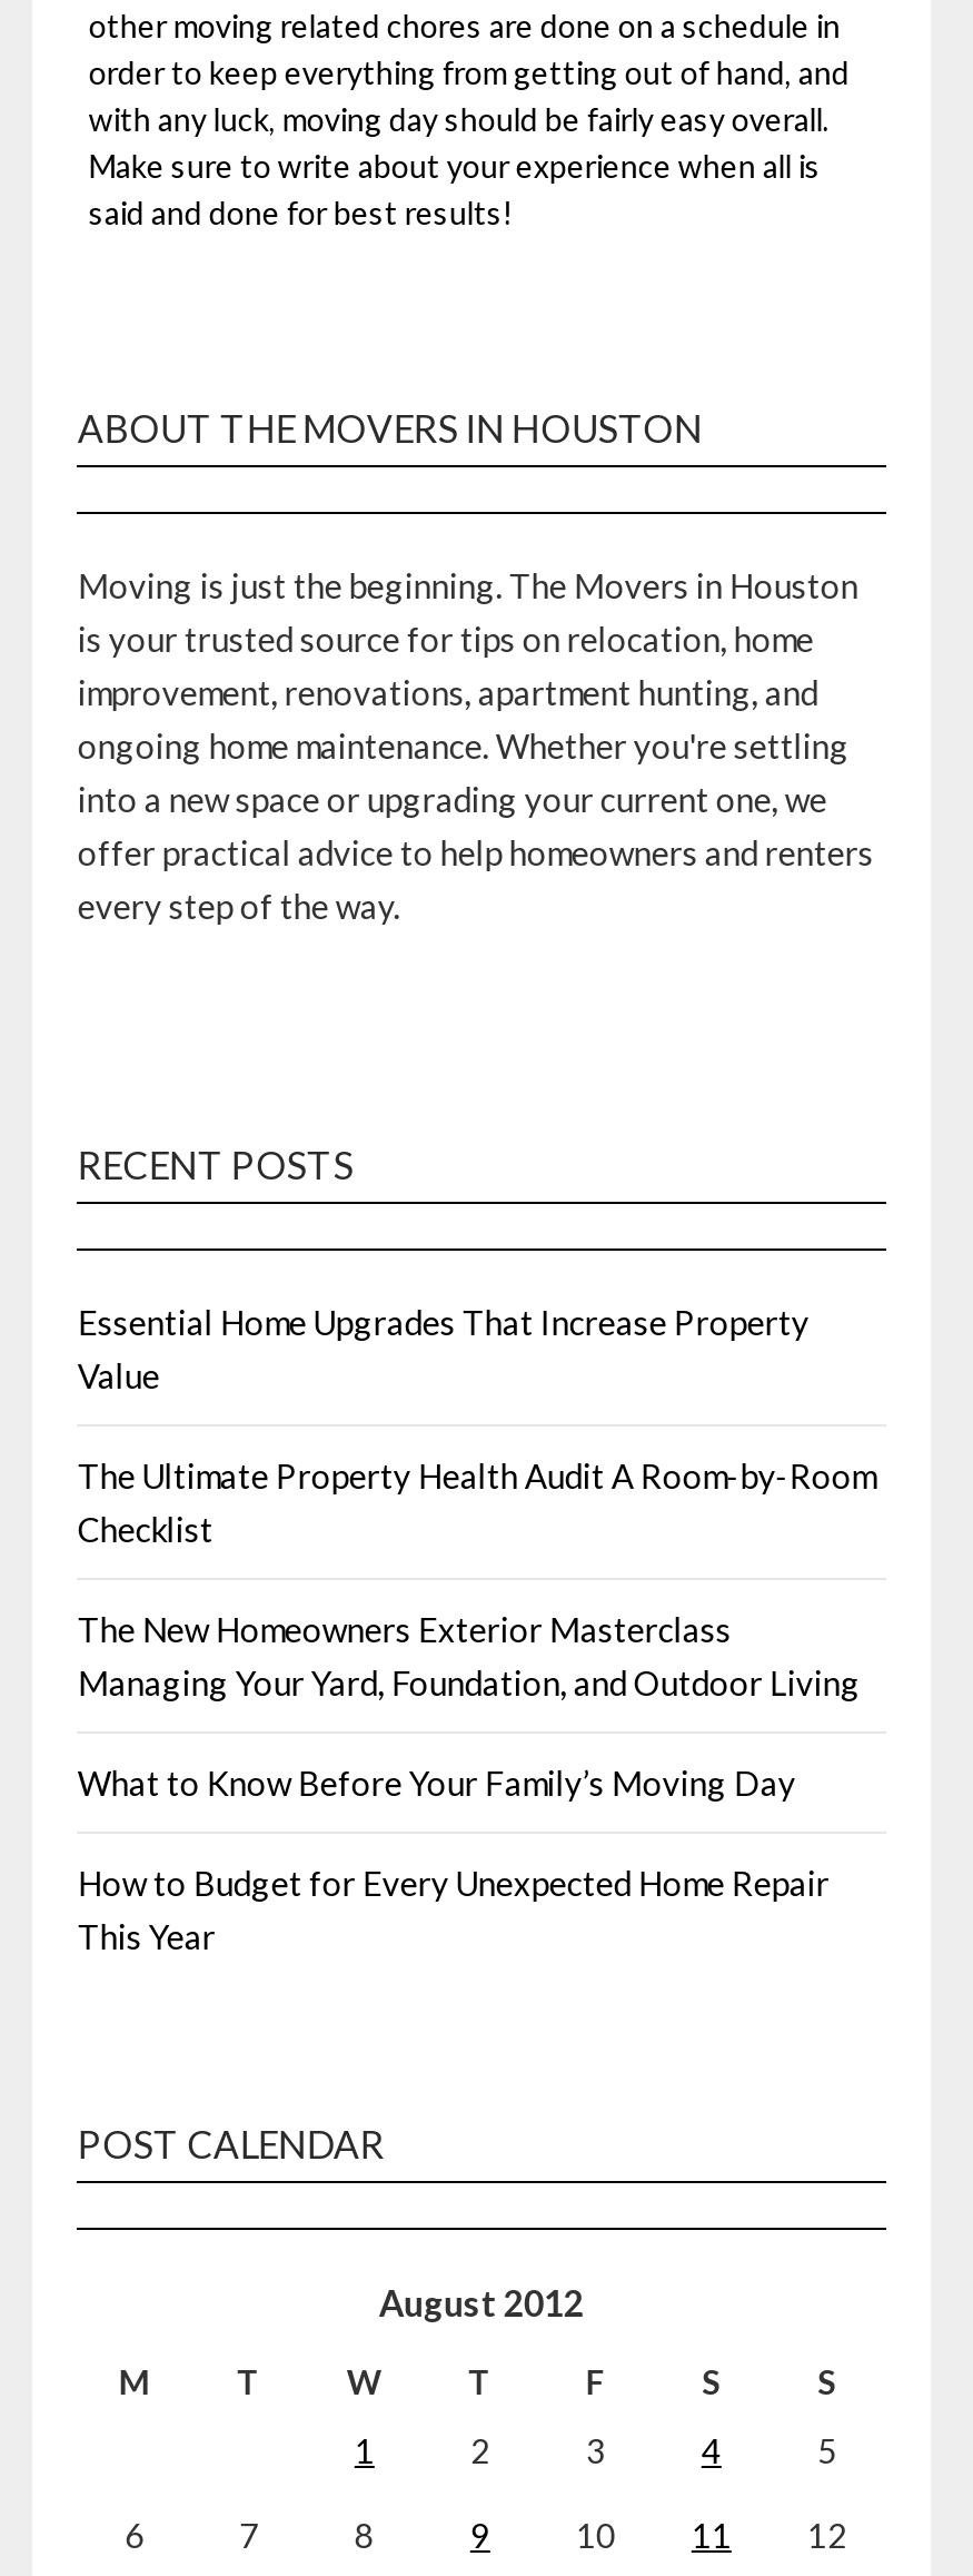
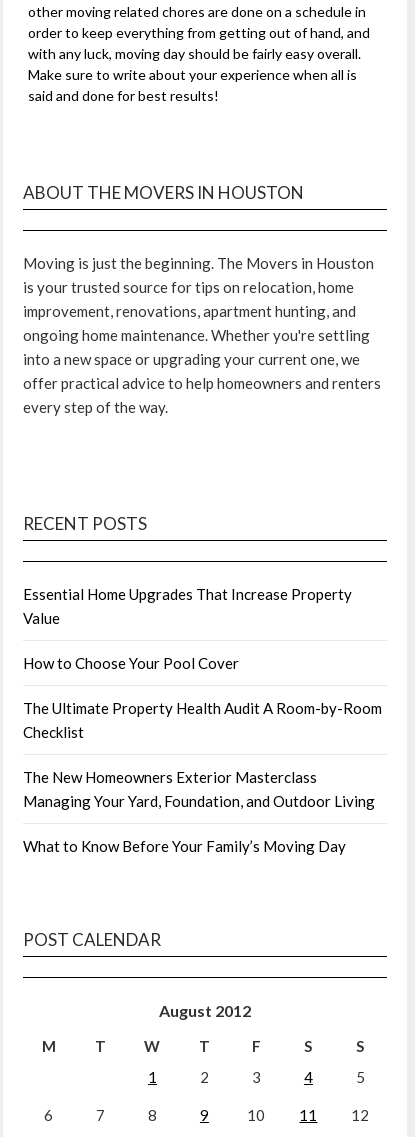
none -> [23,654,239,672] How to Choose Your Pool Cover
moved [78,1455,876,1802] -> [23,699,382,855]: The Ultimate Property Health Audit A Room-by-Room | Checklist | The New Homeowners Exterior Masterclass | Managing Your Yard, Foundation, and Outdoor Living | What to Know Before Your Family’s Moving Day
[78,1862,829,1956] How to Budget for Every Unexpected Home Repair | This Year -> none

